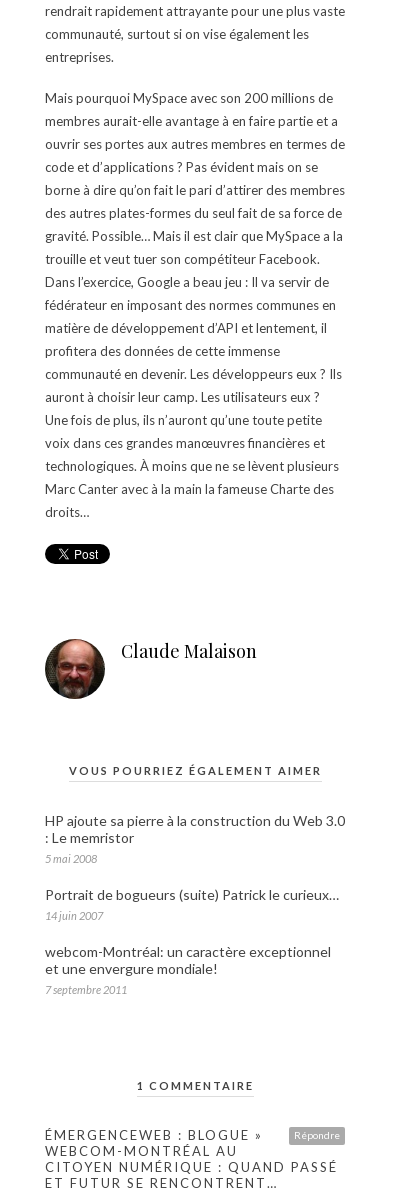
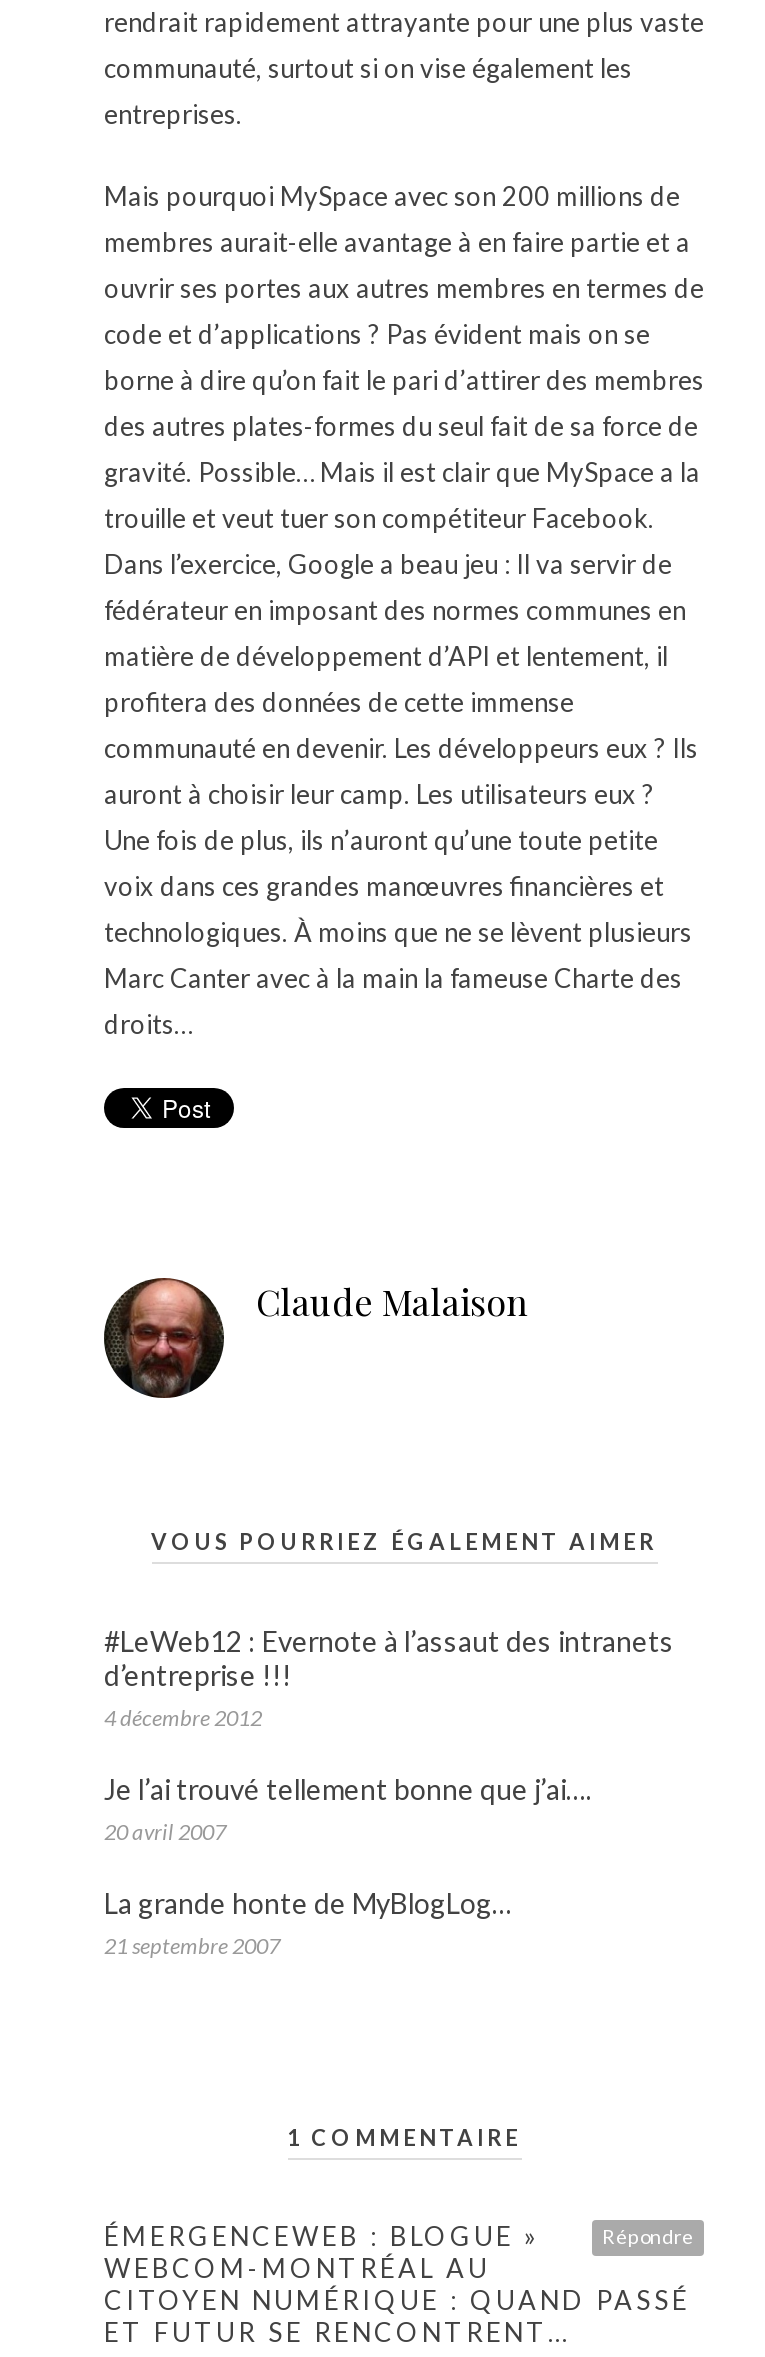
[45,812,345,865] HP ajoute sa pierre à la construction du Web 3.0 | : Le memristor | 5 mai 2008 -> [104,1625,674,1731] #LeWeb12 : Evernote à l’assaut des intranets | d’entreprise !!! | 4 décembre 2012
[45,886,339,922] Portrait de bogueurs (suite) Patrick le curieux… | 14 juin 2007 -> [104,1773,592,1845] Je l’ai trouvé tellement bonne que j’ai…. | 20 avril 2007
[45,943,331,996] webcom-Montréal: un caractère exceptionnel | et une envergure mondiale! | 7 septembre 2011 -> [104,1887,512,1959] La grande honte de MyBlogLog… | 21 septembre 2007

